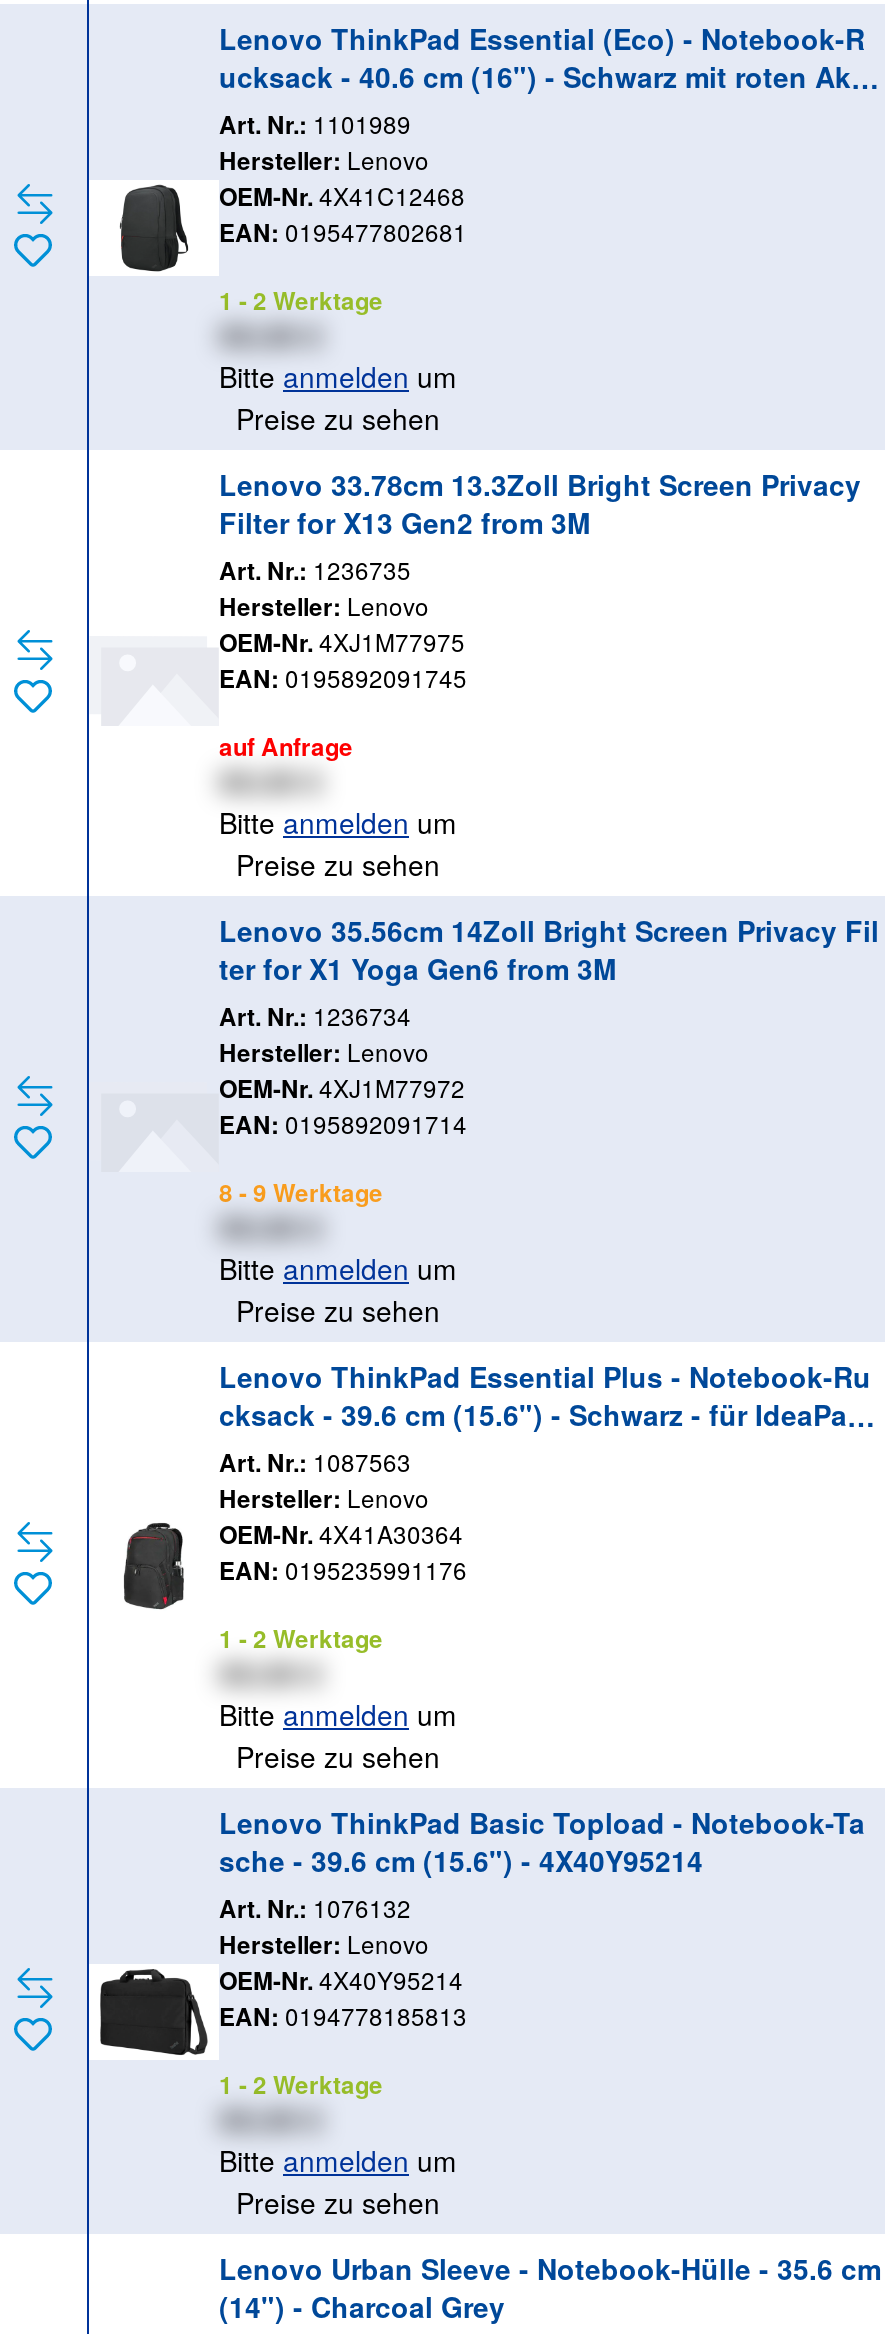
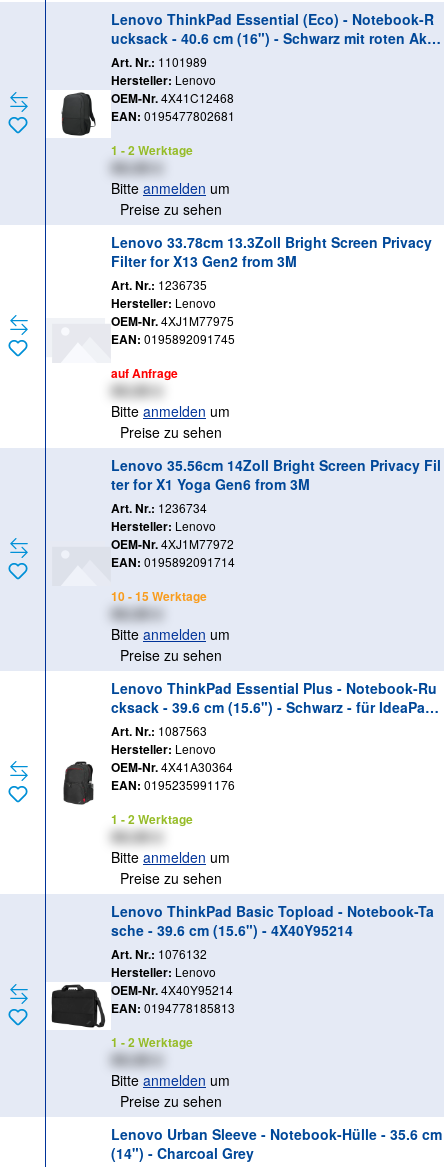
[219,1175,383,1211] 8 - 9 Werktage -> [111,587,207,605] 10 - 15 Werktage

